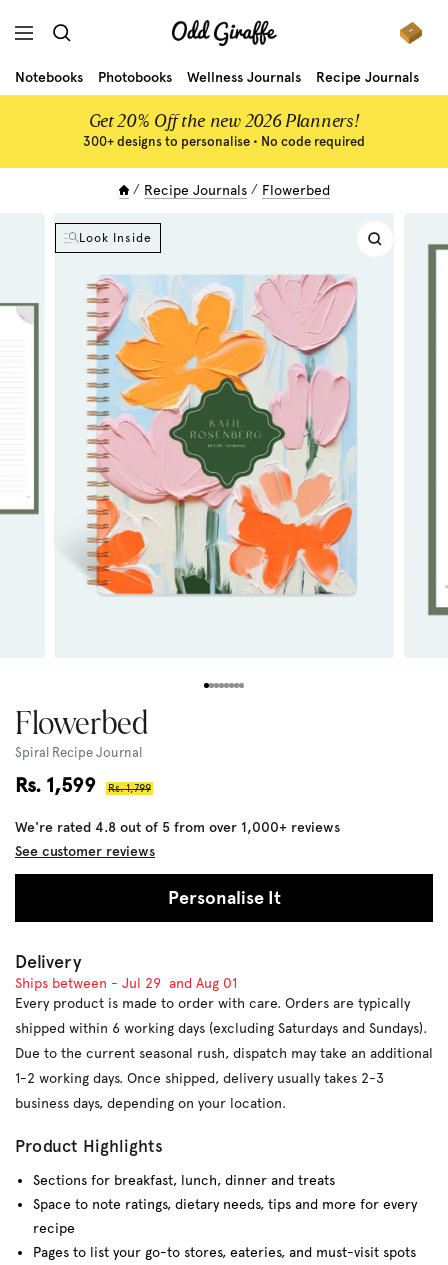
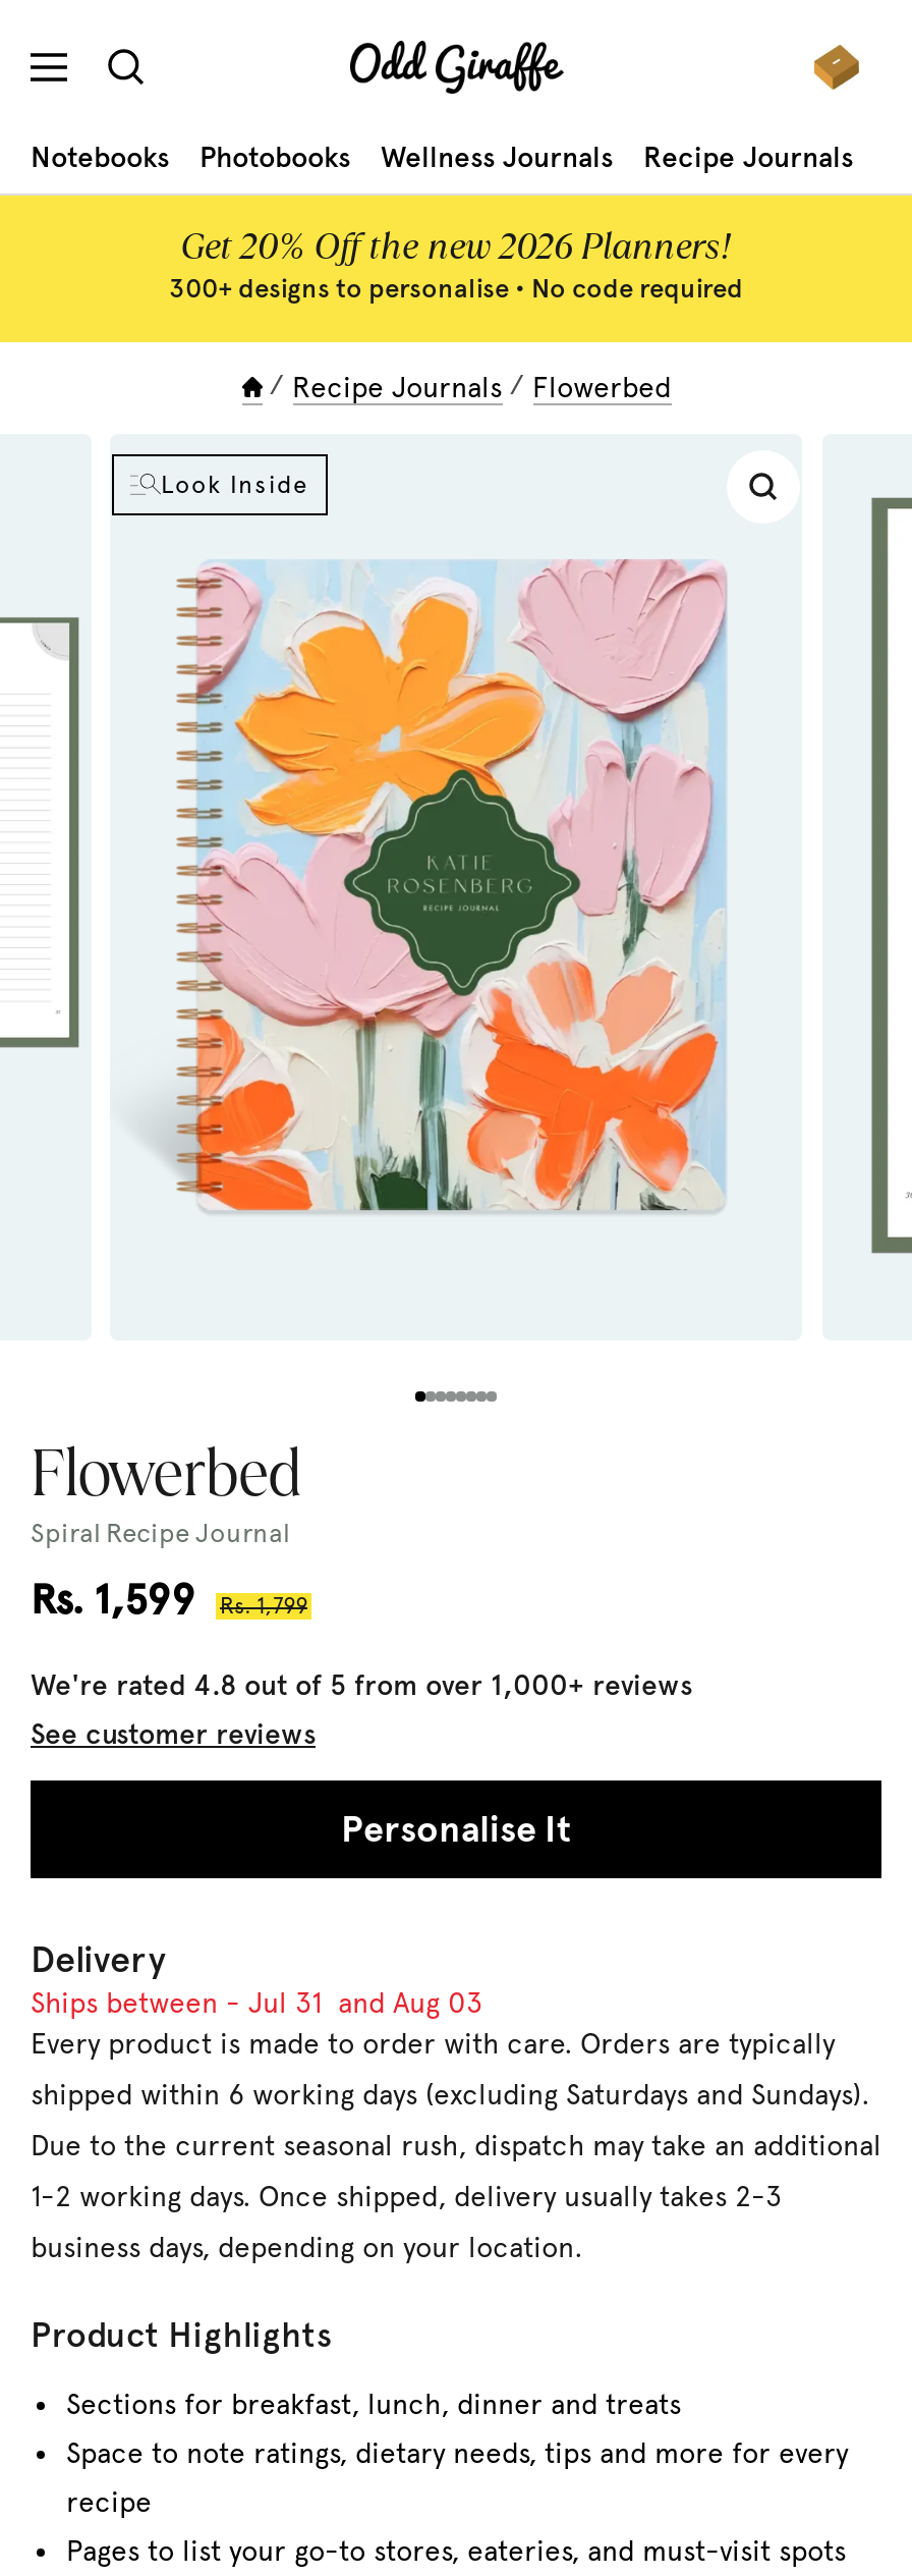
[15,975,237,991] Ships between - Jul 29 and Aug 01 -> [31,1986,482,2019] Ships between - Jul 31 and Aug 03

